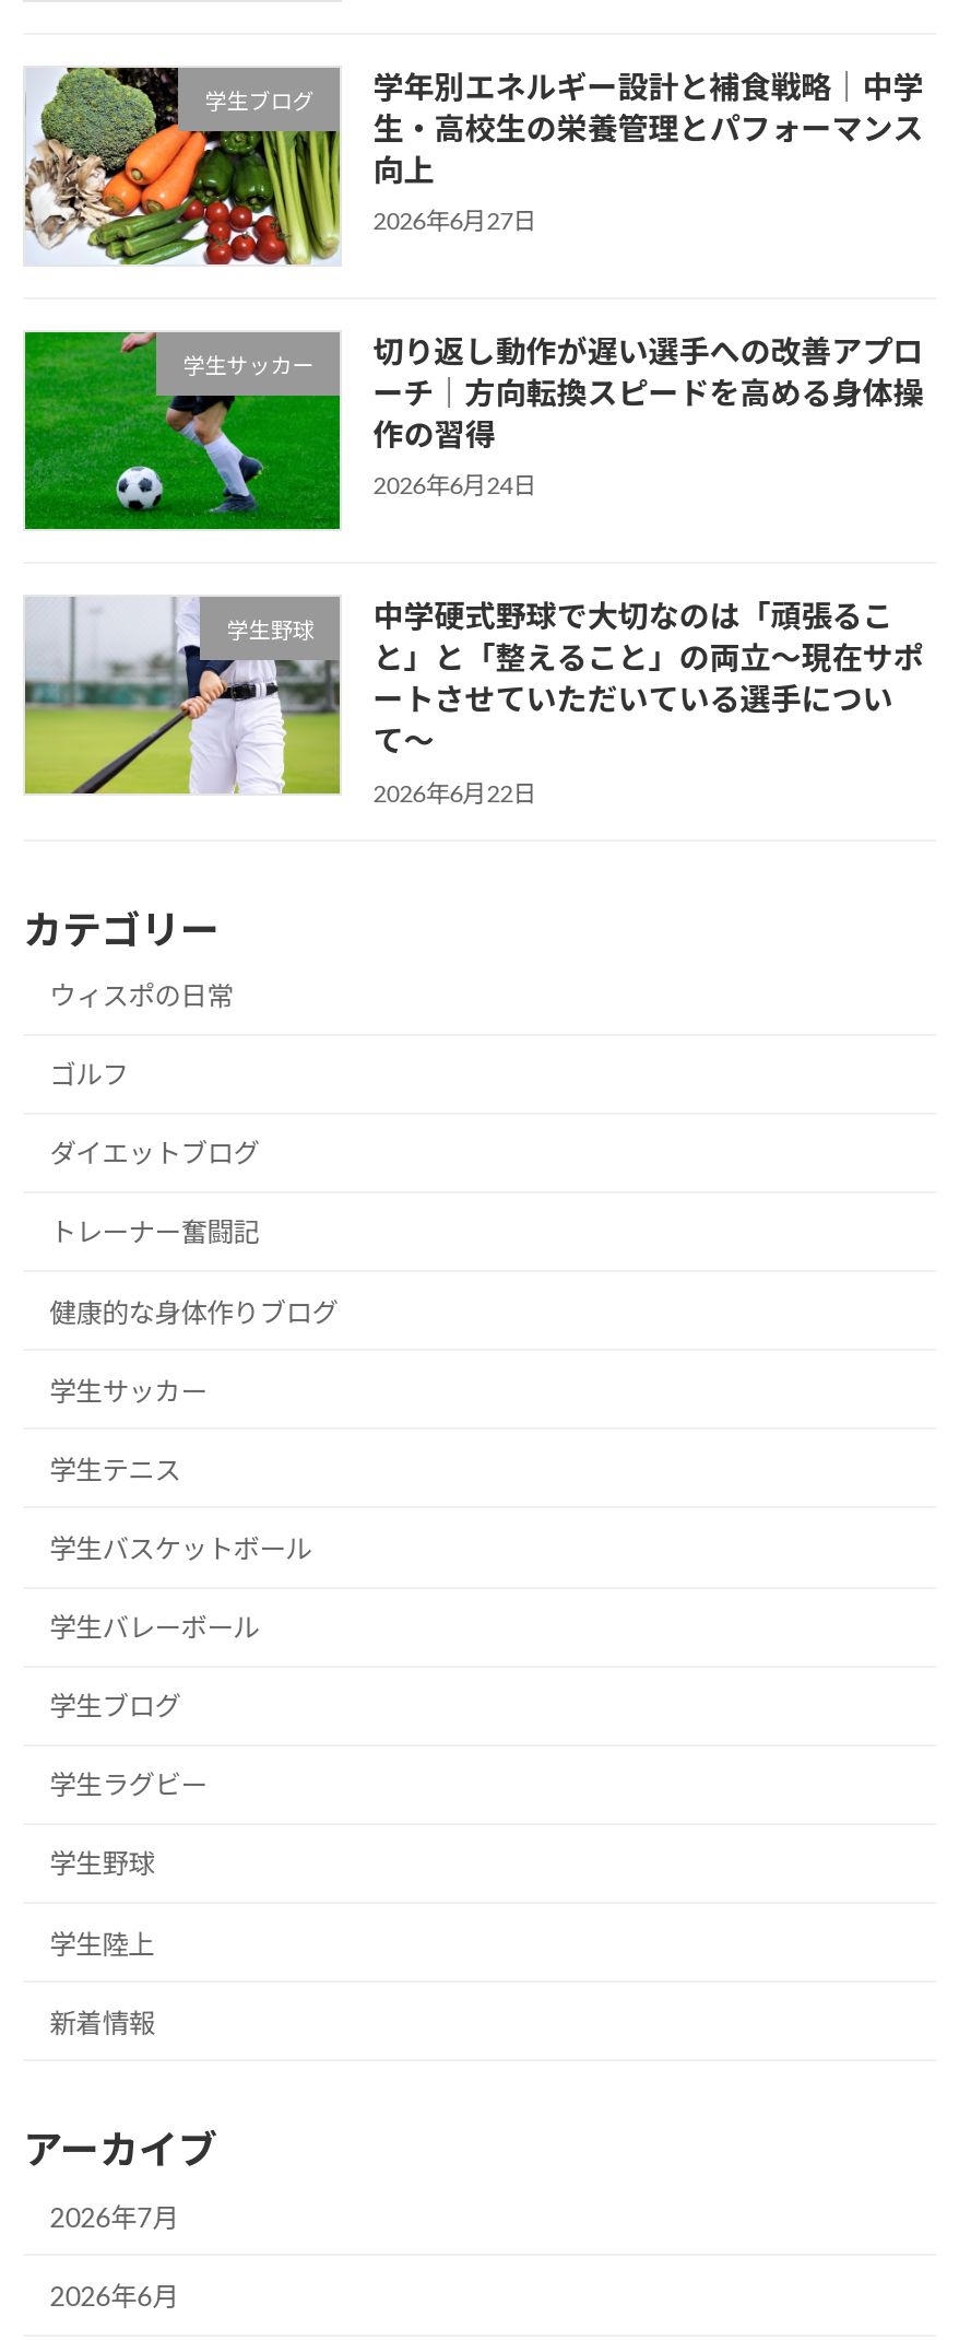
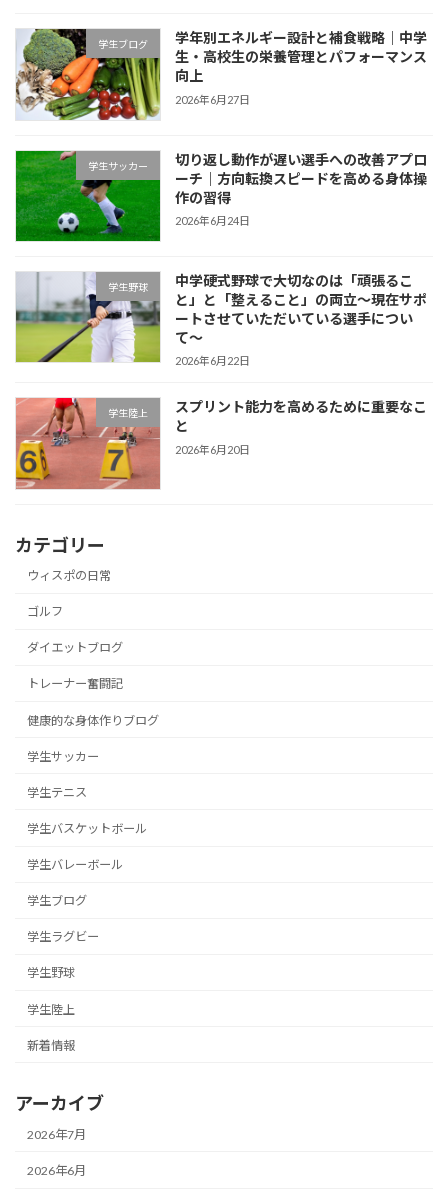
none -> [15,397,427,490] [image] | 学生陸上 | スプリント能力を高めるために重要なこ | と | 2026年6月20日

